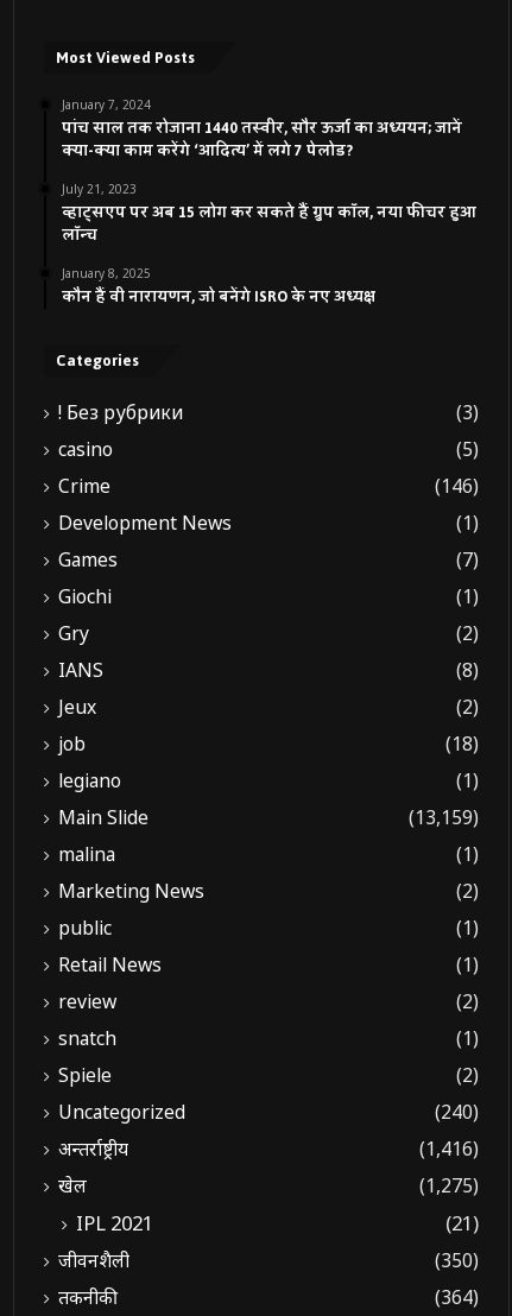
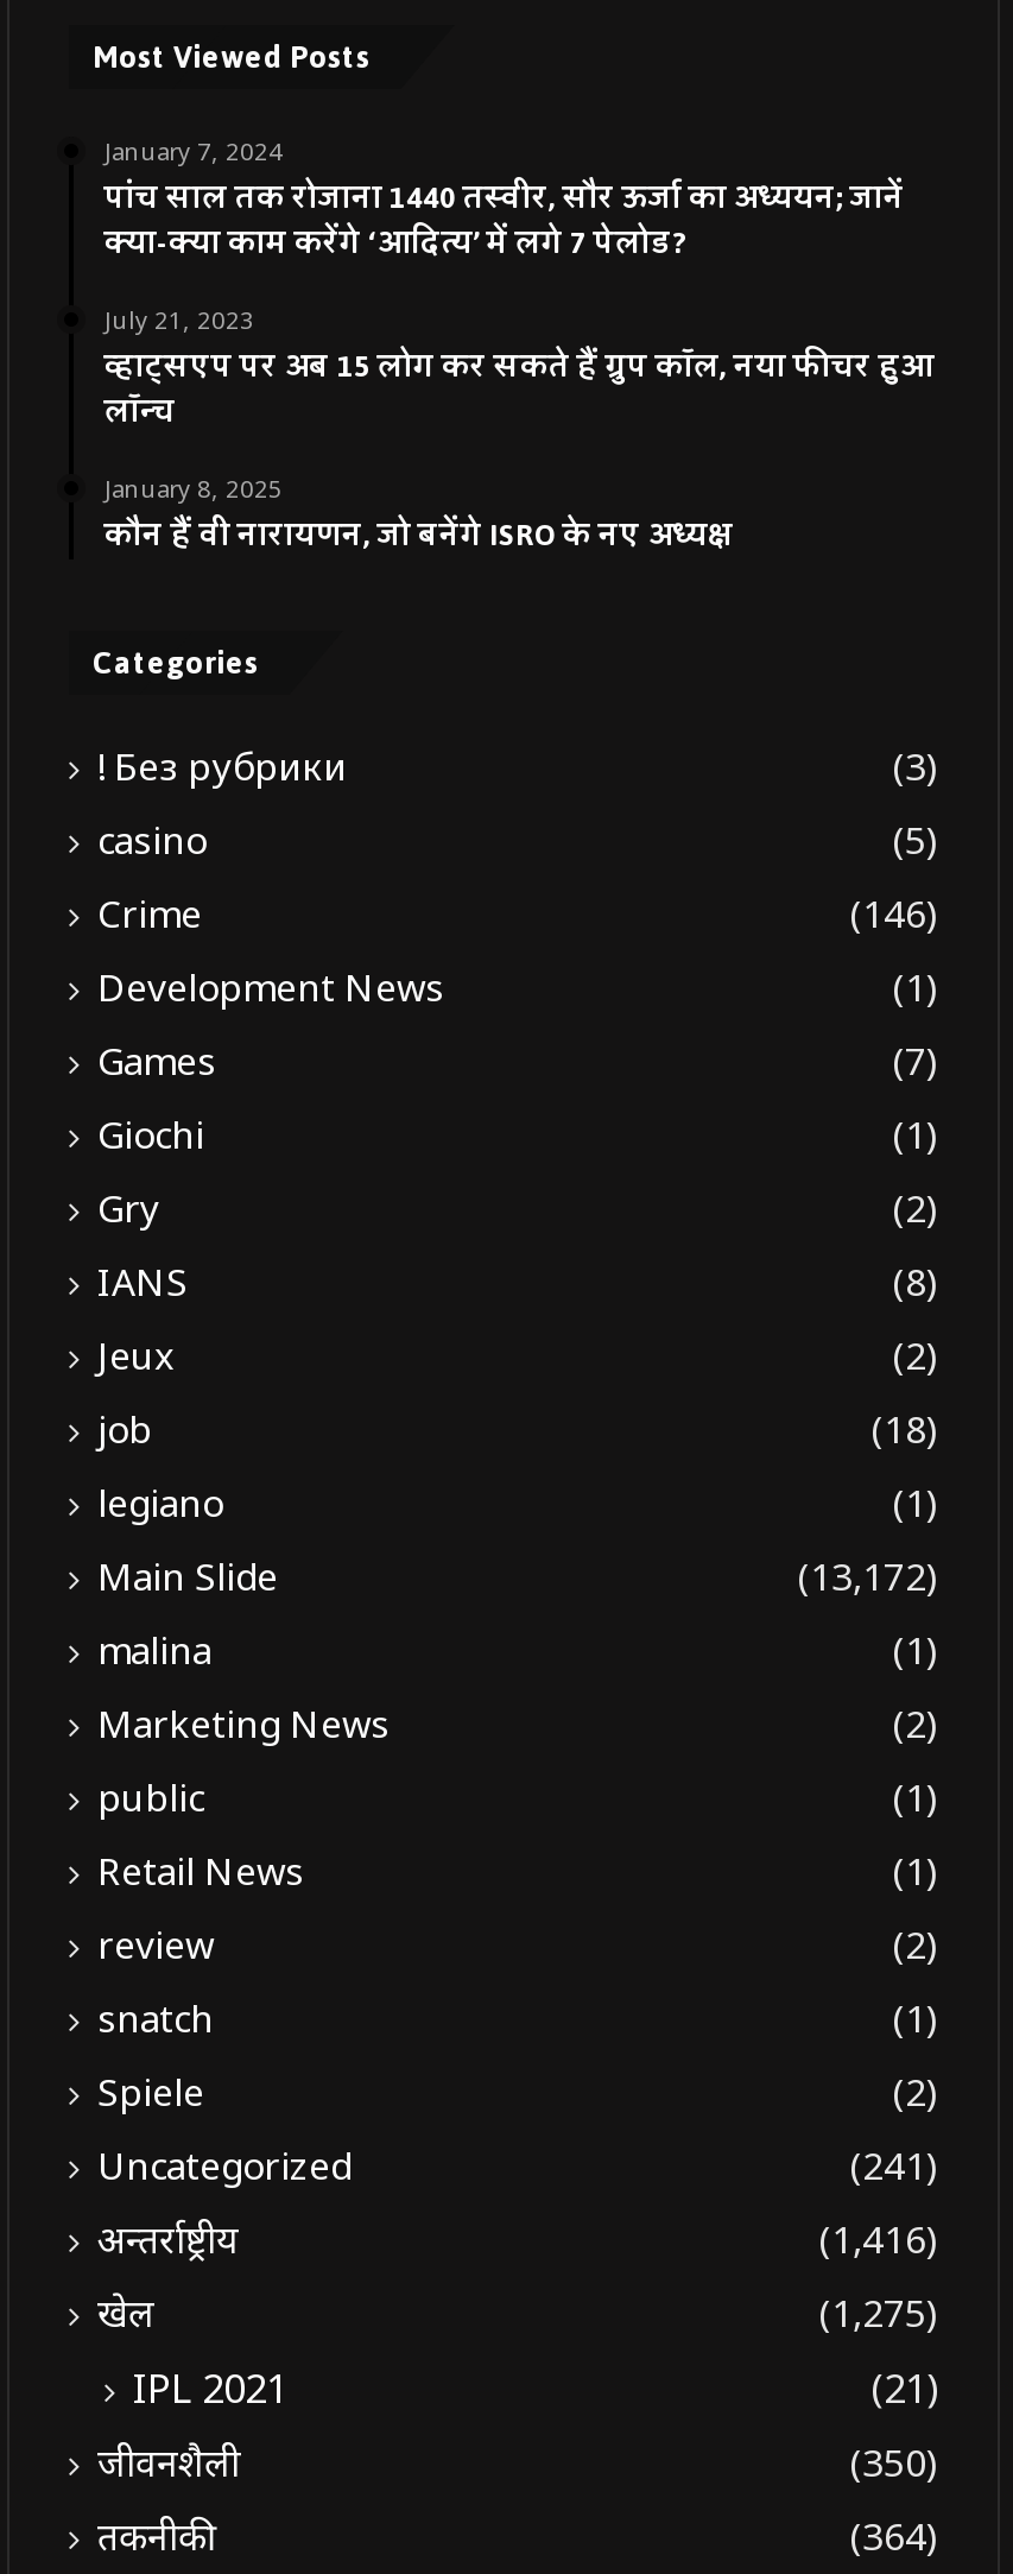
[409,804,479,830] (13,159) -> [798,1550,938,1602] (13,172)
[435,1098,479,1125] (240) -> [850,2139,938,2191] (241)

